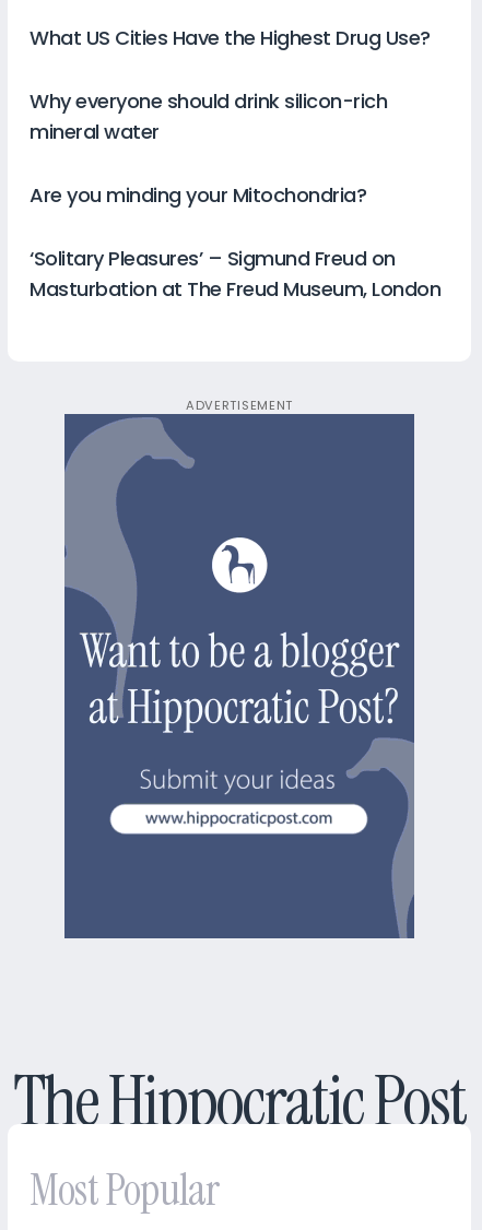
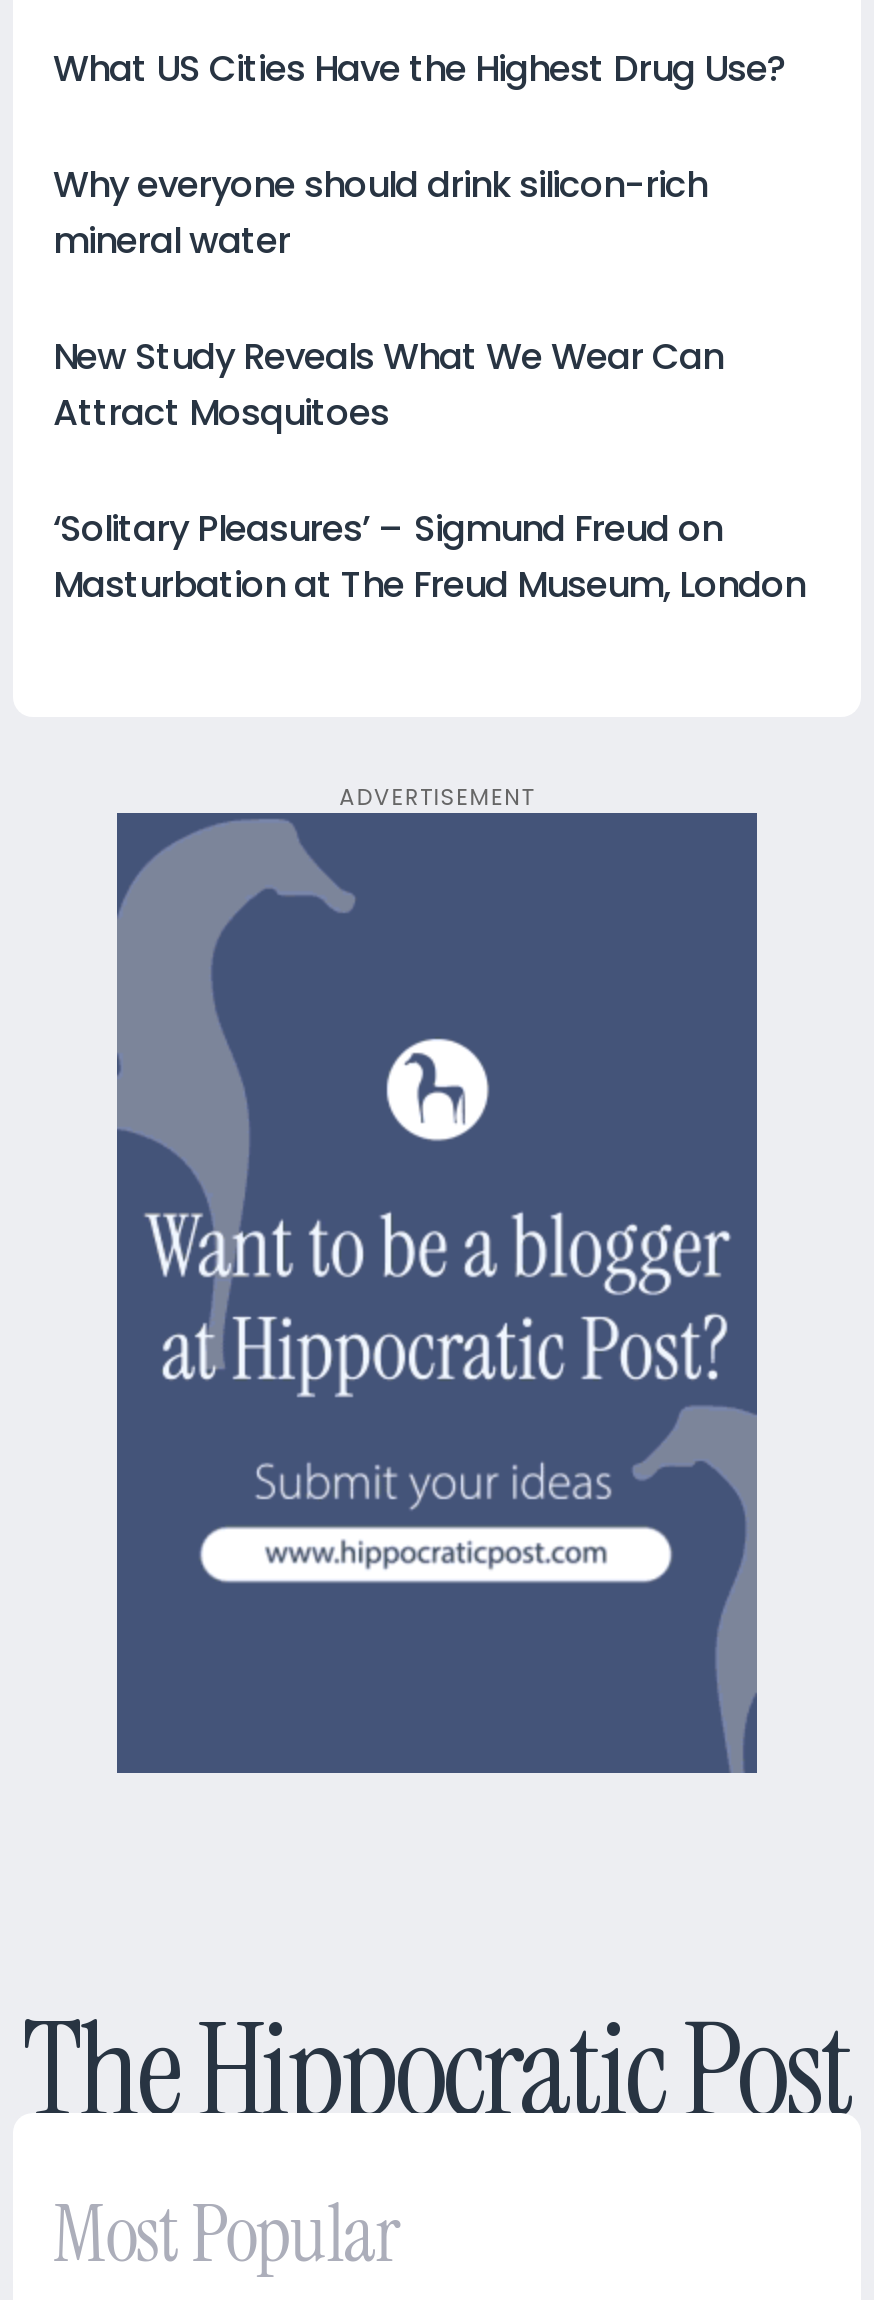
[30,181,366,208] Are you minding your Mitochondria? -> [53,331,723,437] New Study Reveals What We Wear Can | Attract Mosquitoes

